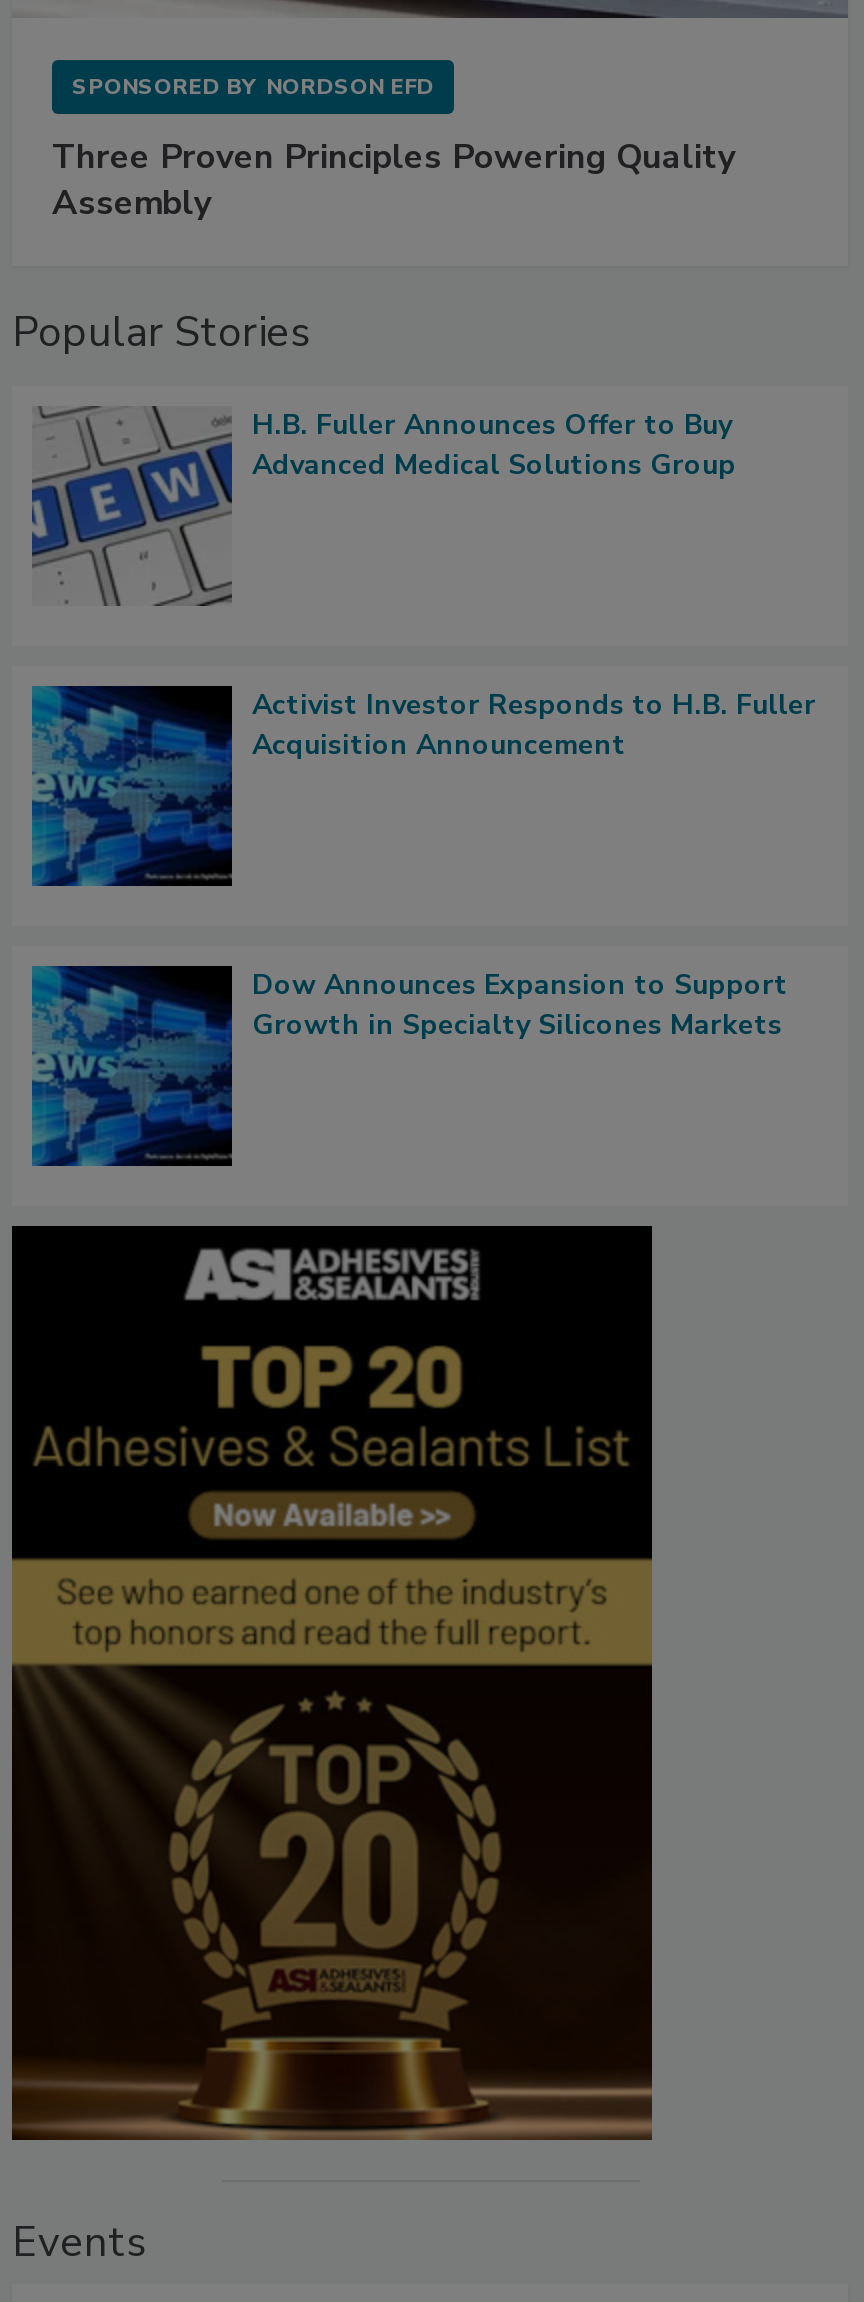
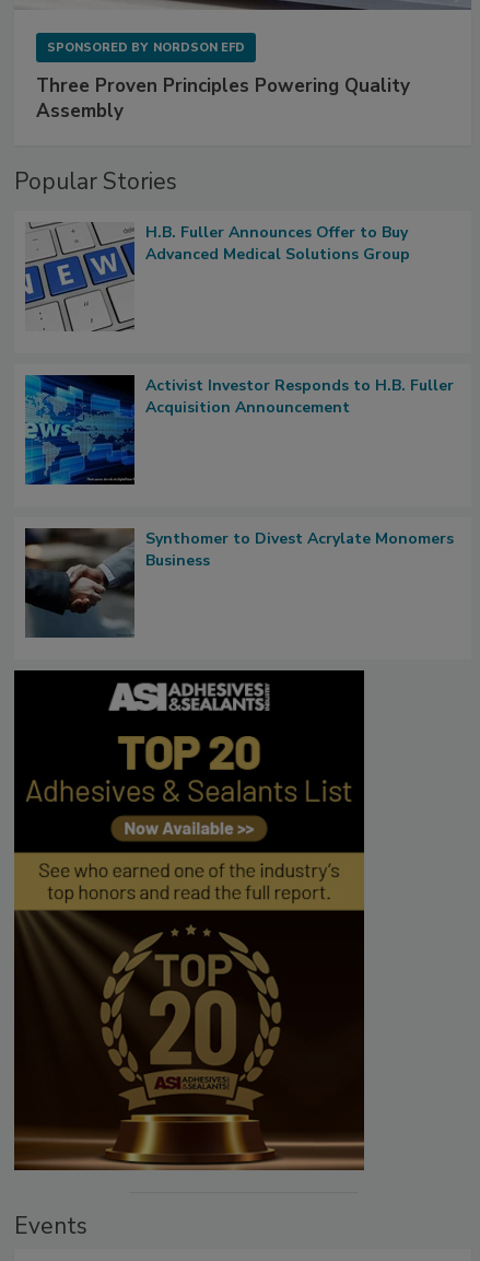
[30,964,788,1168] [image] | Dow Announces Expansion to Support | Growth in Specialty Silicones Markets -> [24,527,454,639] [image] | Synthomer to Divest Acrylate Monomers | Business

